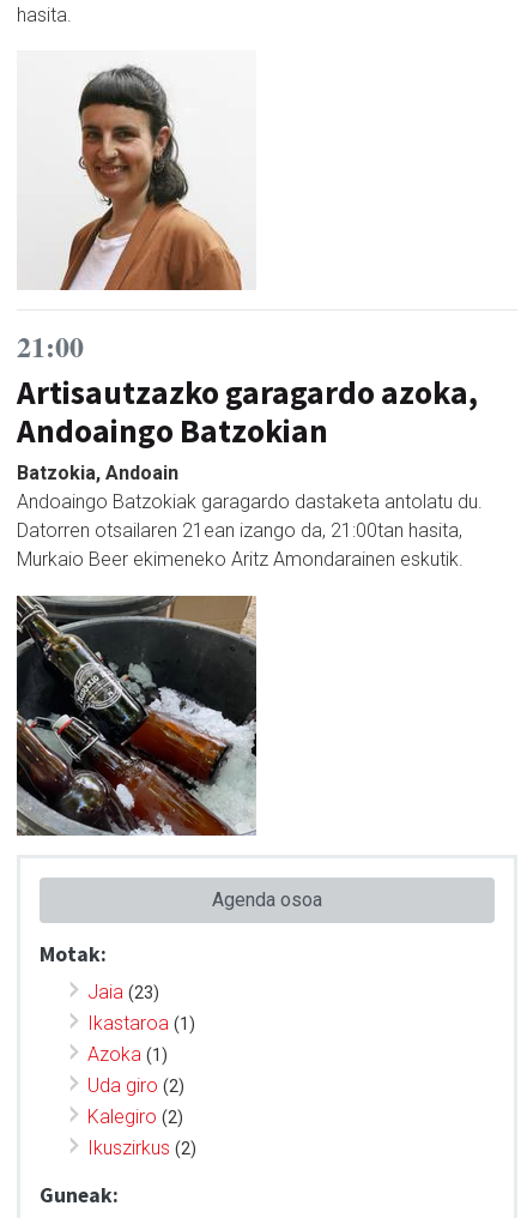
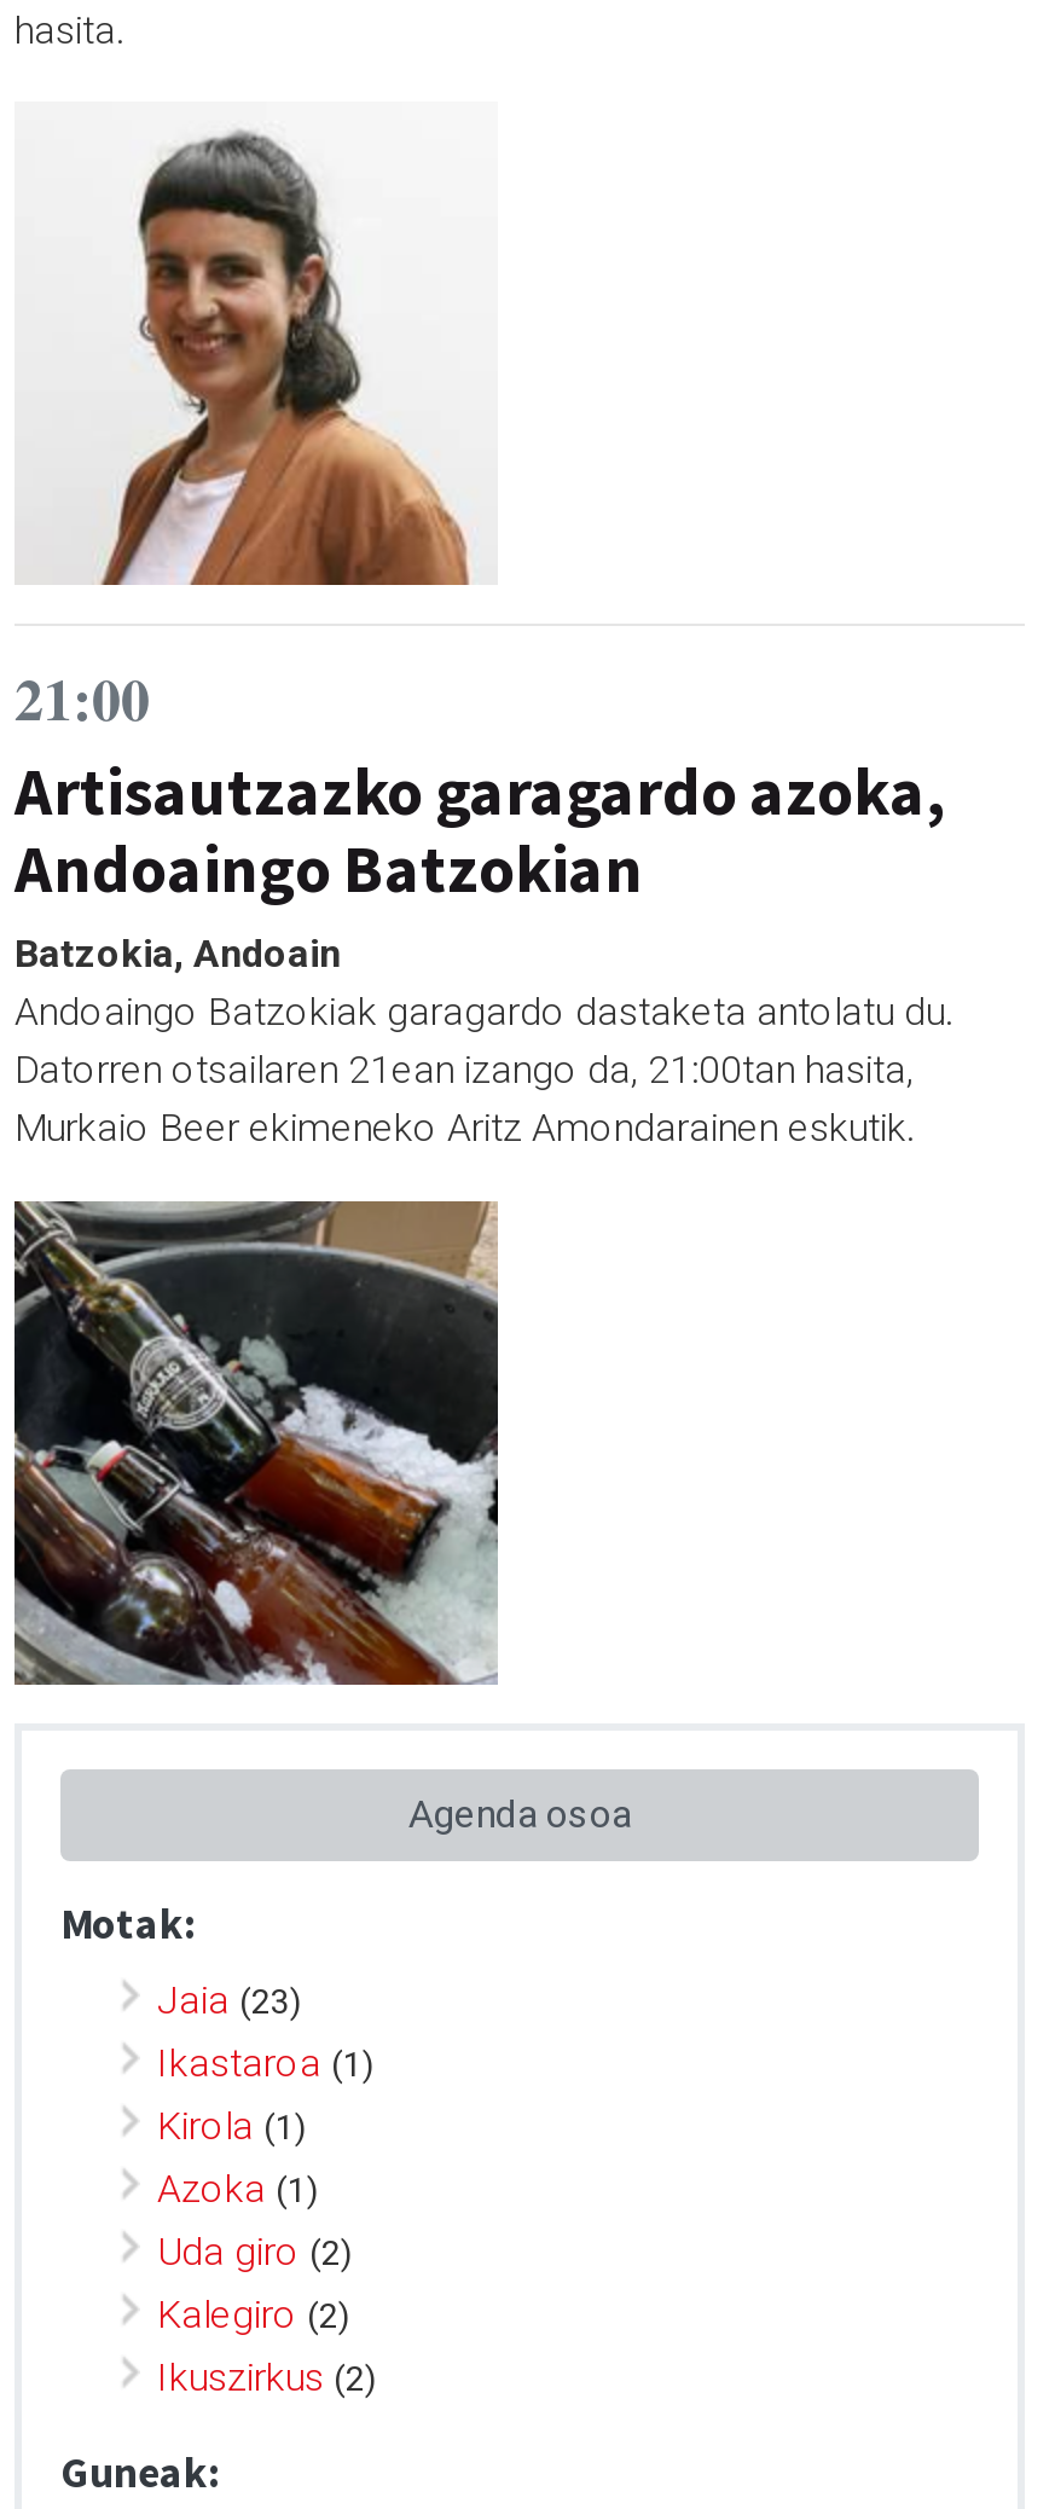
none -> [157,2103,307,2149] Kirola (1)

